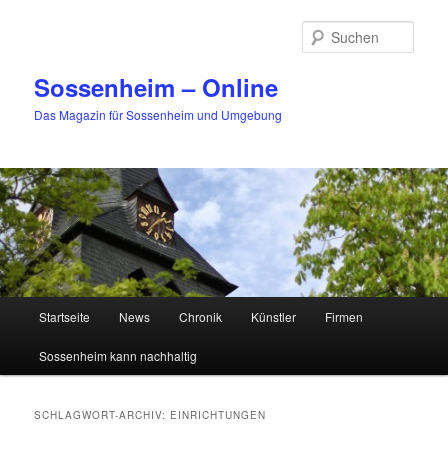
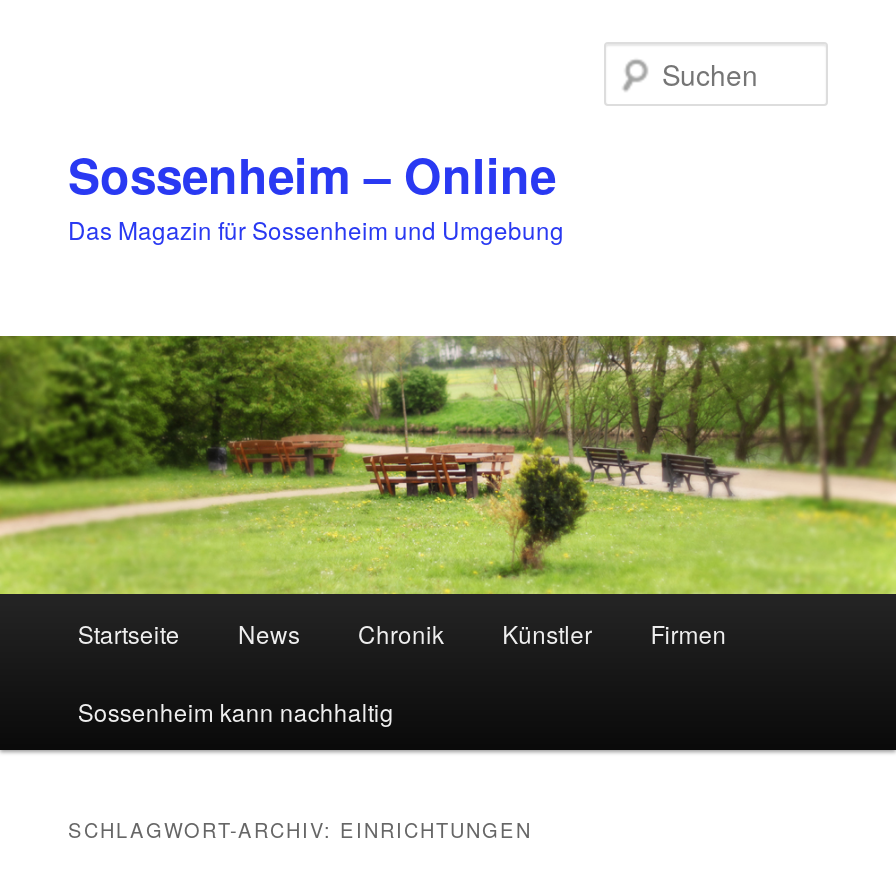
[3,167,445,298] [image] -> [6,334,890,596] [image]

